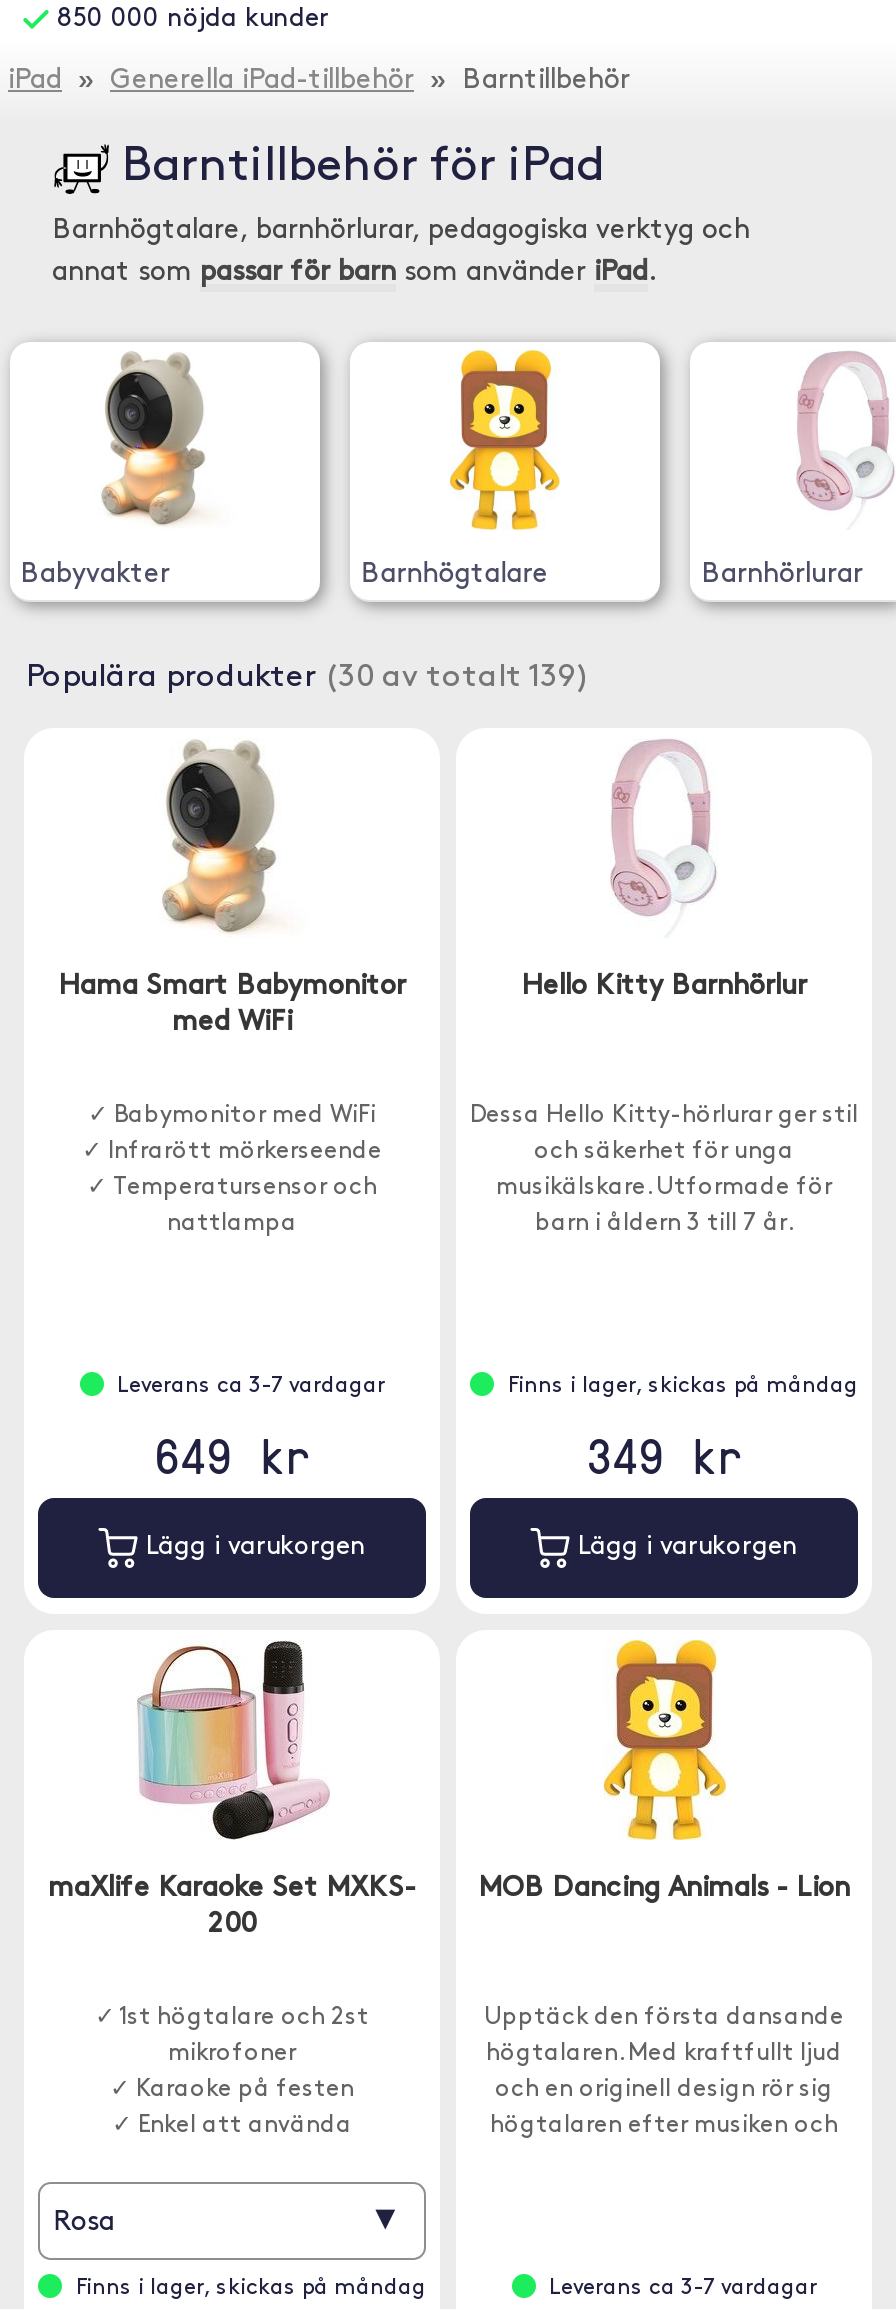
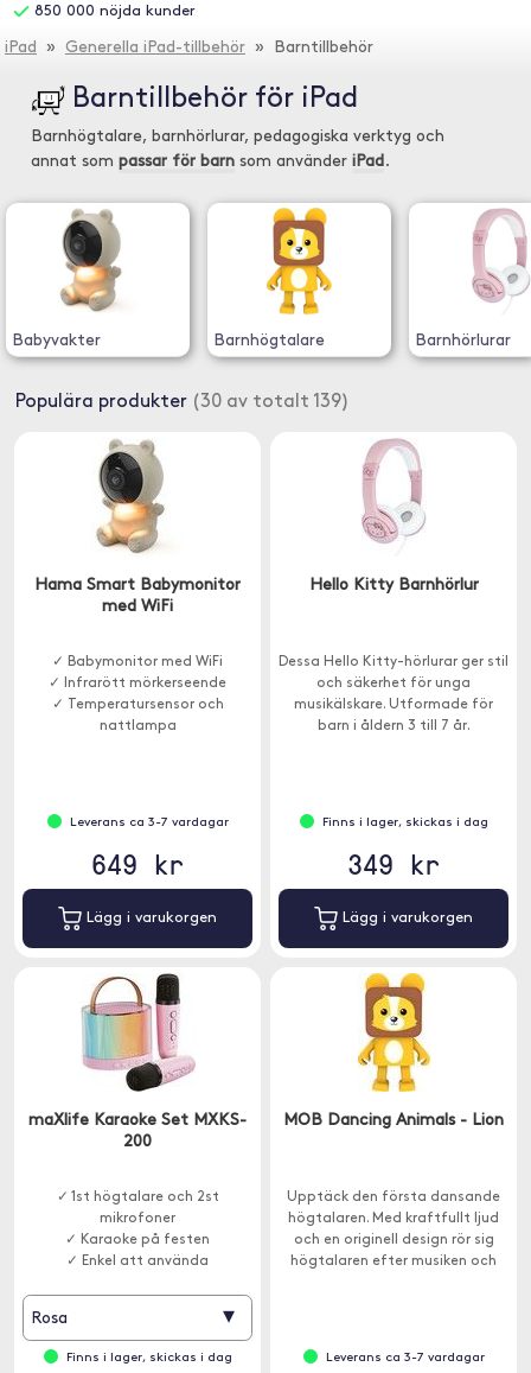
[508,1376,858,1398] Finns i lager, skickas på måndag -> [322,816,488,829] Finns i lager, skickas i dag
[76,2278,426,2300] Finns i lager, skickas på måndag -> [66,1352,232,1365] Finns i lager, skickas i dag

